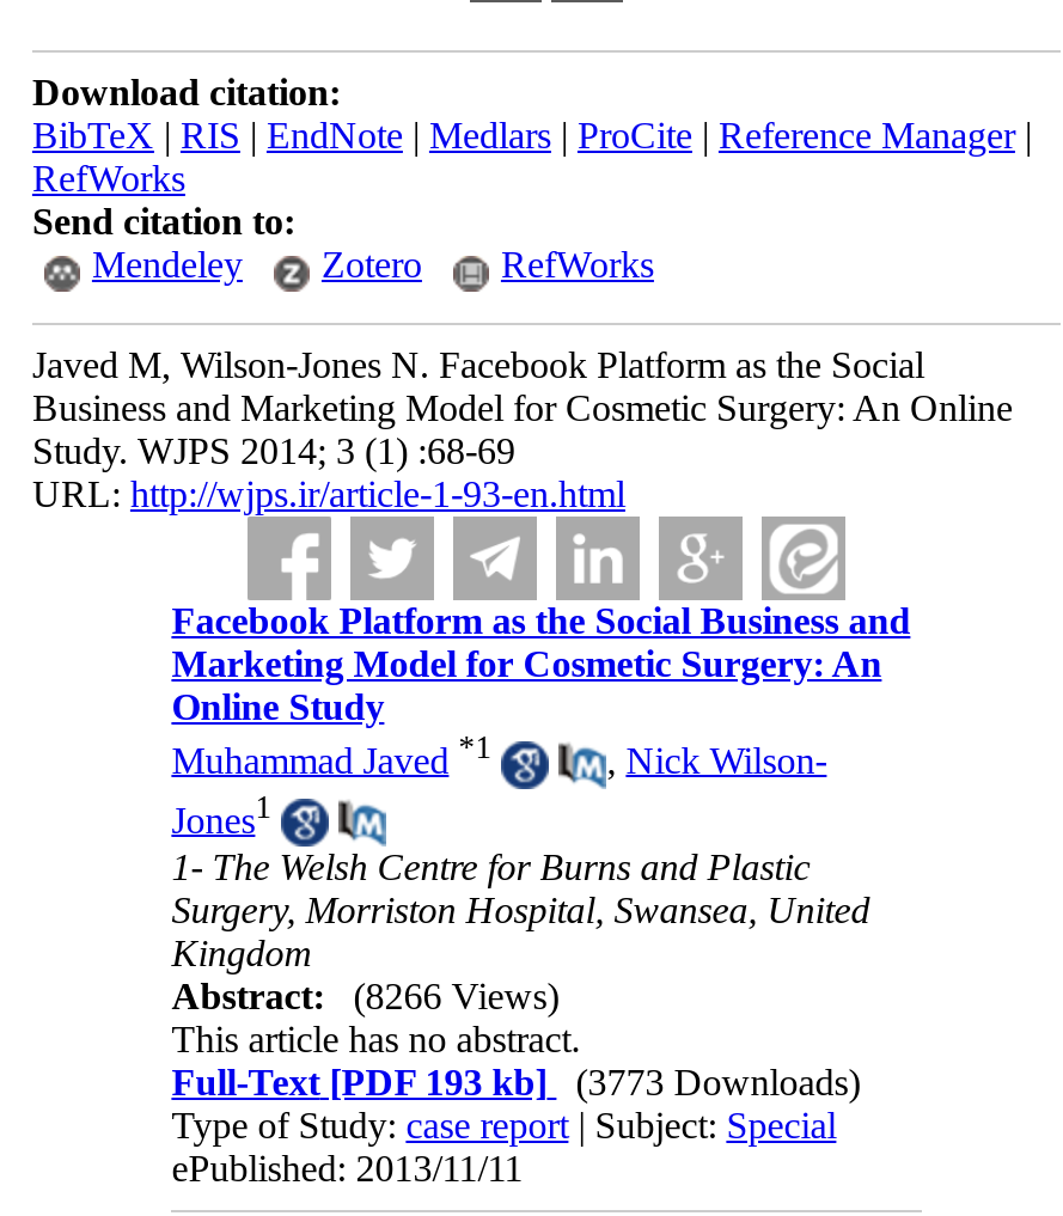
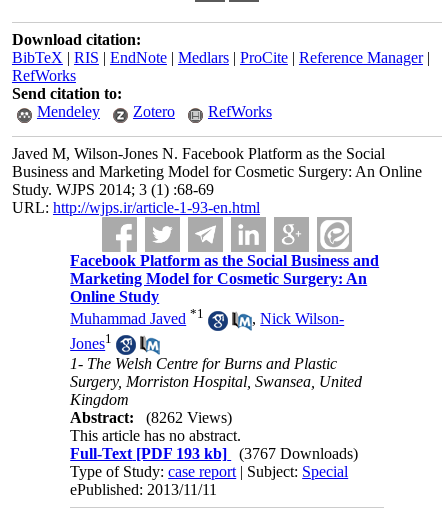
[171,976,559,1017] Abstract: (8266 Views) -> [70,409,232,426] Abstract: (8262 Views)
[171,1062,860,1103] Full-Text [PDF 193 kb] (3773 Downloads) -> [70,445,358,462] Full-Text [PDF 193 kb] (3767 Downloads)

